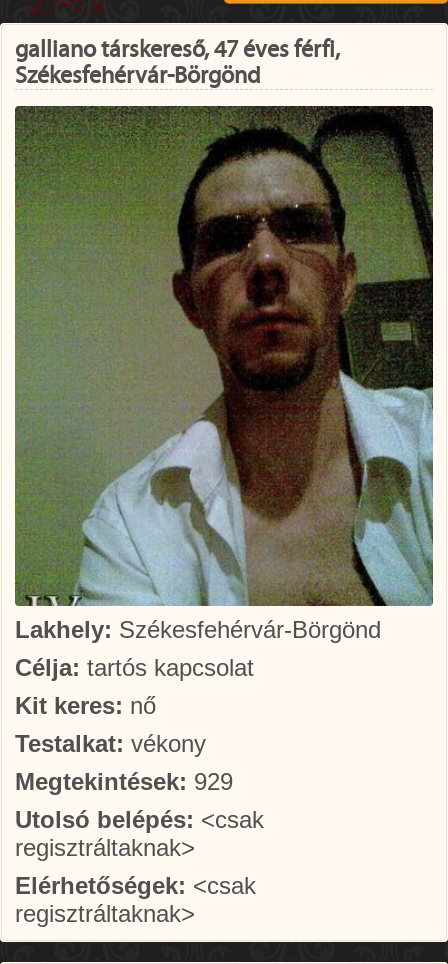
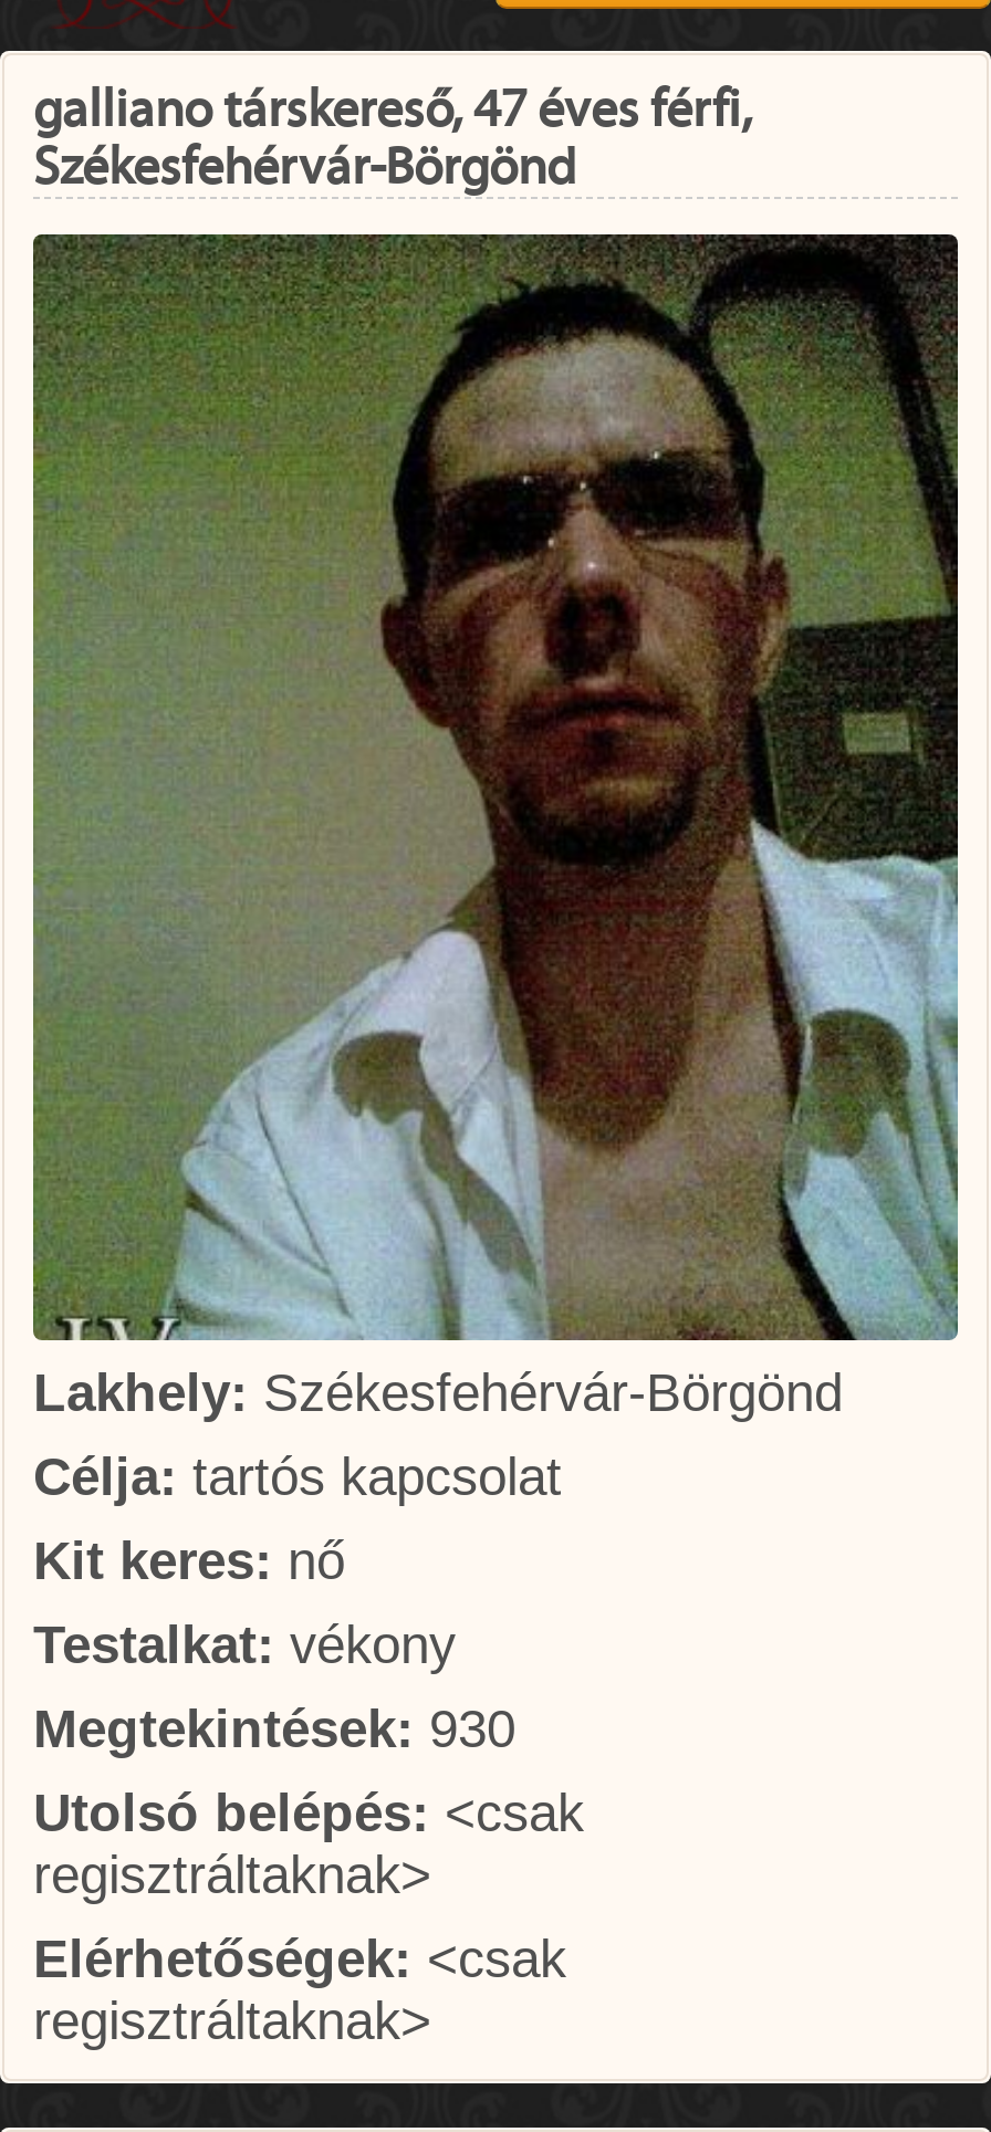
[15,768,233,795] Megtekintések: 929 -> [33,1699,515,1758] Megtekintések: 930

